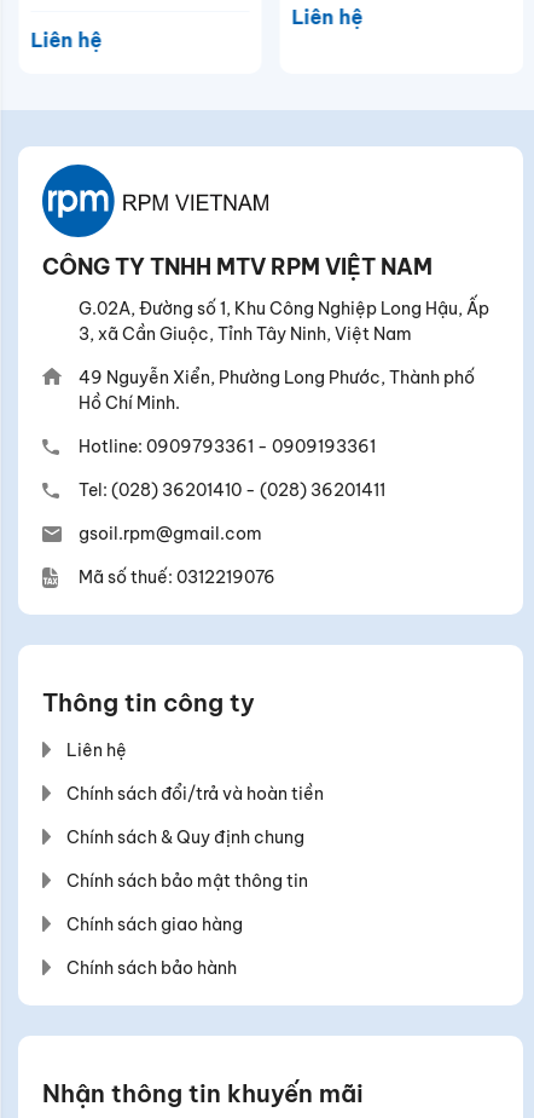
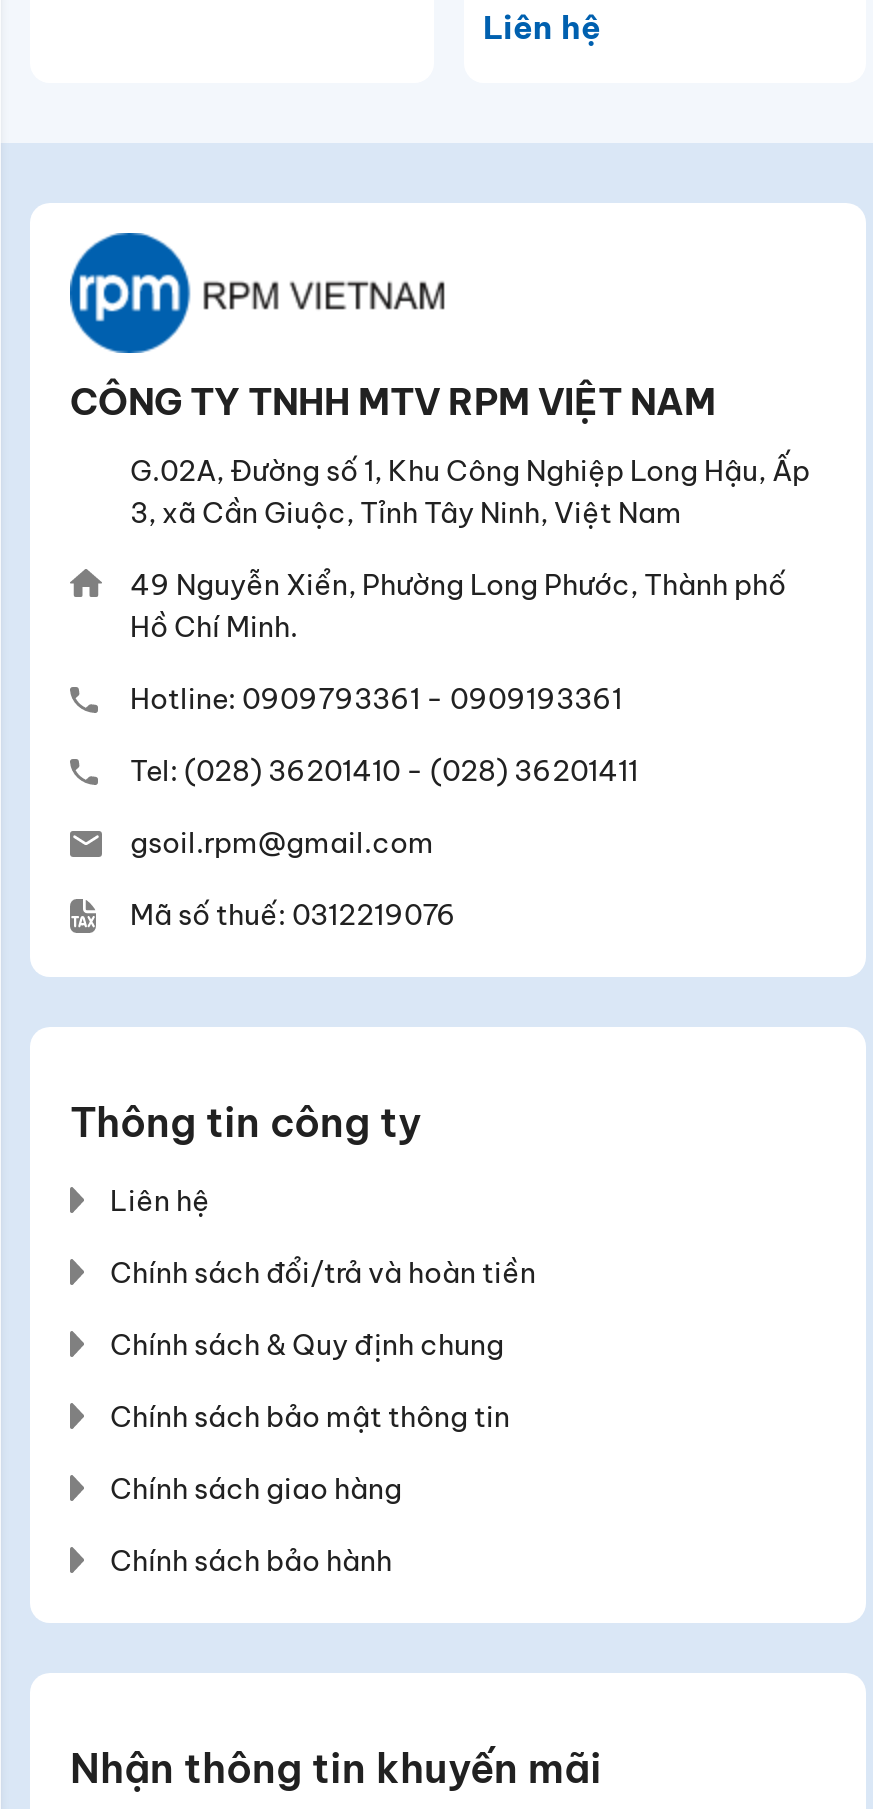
[30,28,101,52] Liên hệ -> none

